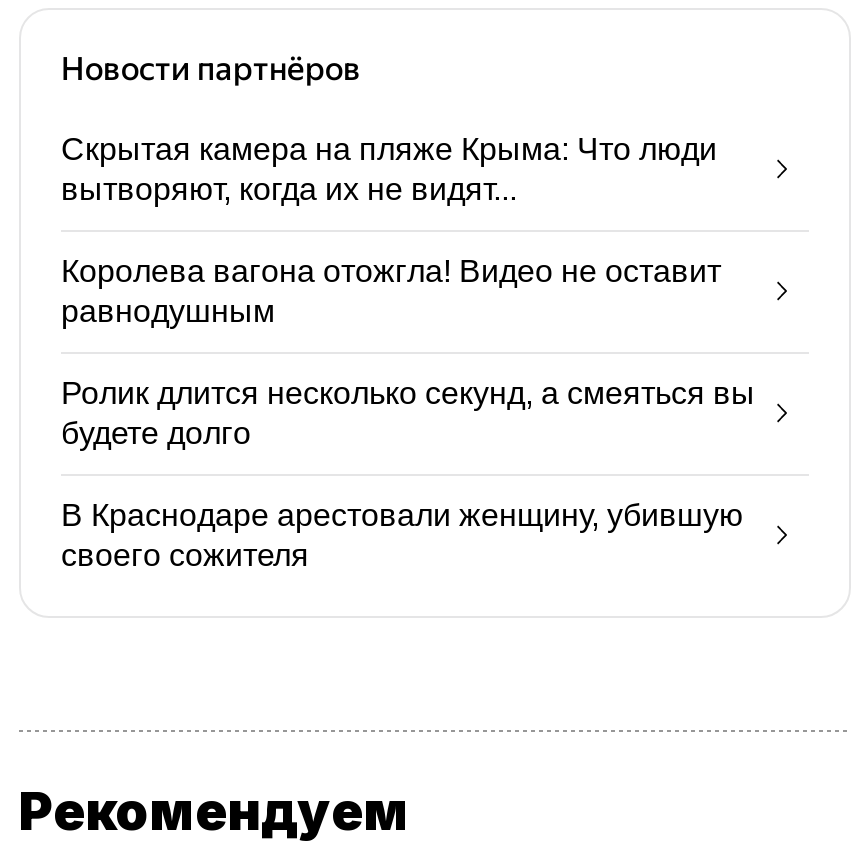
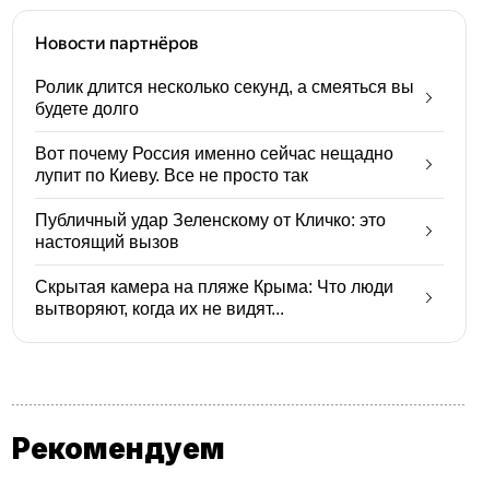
moved [61,131,717,205] -> [35,277,393,318]: Скрытая камера на пляже Крыма: Что люди | вытворяют, когда их не видят...
[61,253,721,327] Королева вагона отожгла! Видео не оставит | равнодушным -> none
moved [61,375,755,449] -> [35,77,414,118]: Ролик длится несколько секунд, а смеяться вы | будете долго
[61,497,743,571] В Краснодаре арестовали женщину, убившую | своего сожителя -> [35,144,393,251] Вот почему Россия именно сейчас нещадно | лупит по Киеву. Все не просто так | Публичный удар Зеленскому от Кличко: это | настоящий вызов

